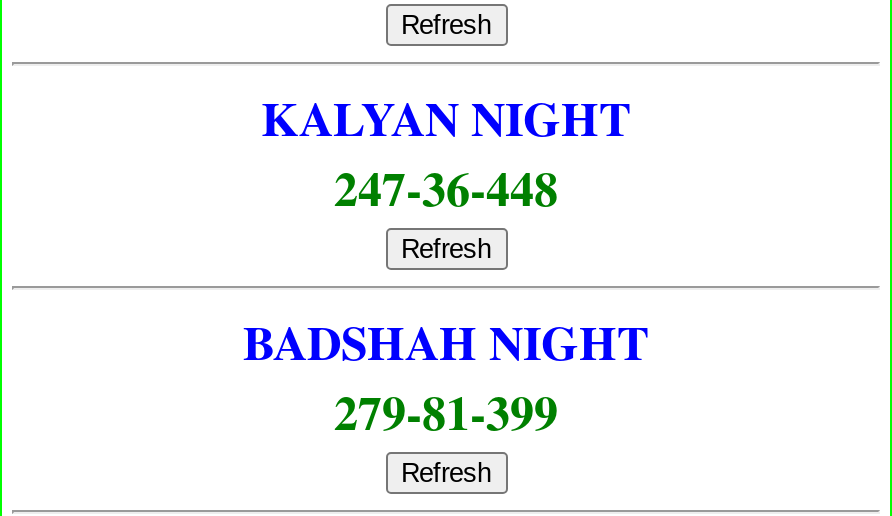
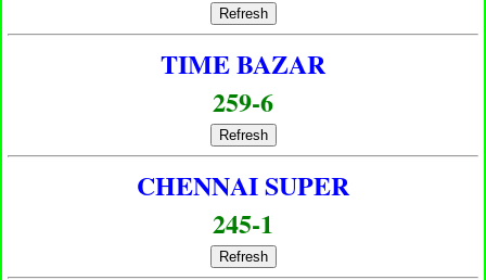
[261,82,631,222] KALYAN NIGHT | 247-36-448 -> [161,44,325,120] TIME BAZAR | 259-6
[243,306,649,446] BADSHAH NIGHT | 279-81-399 -> [137,166,349,242] CHENNAI SUPER | 245-1

